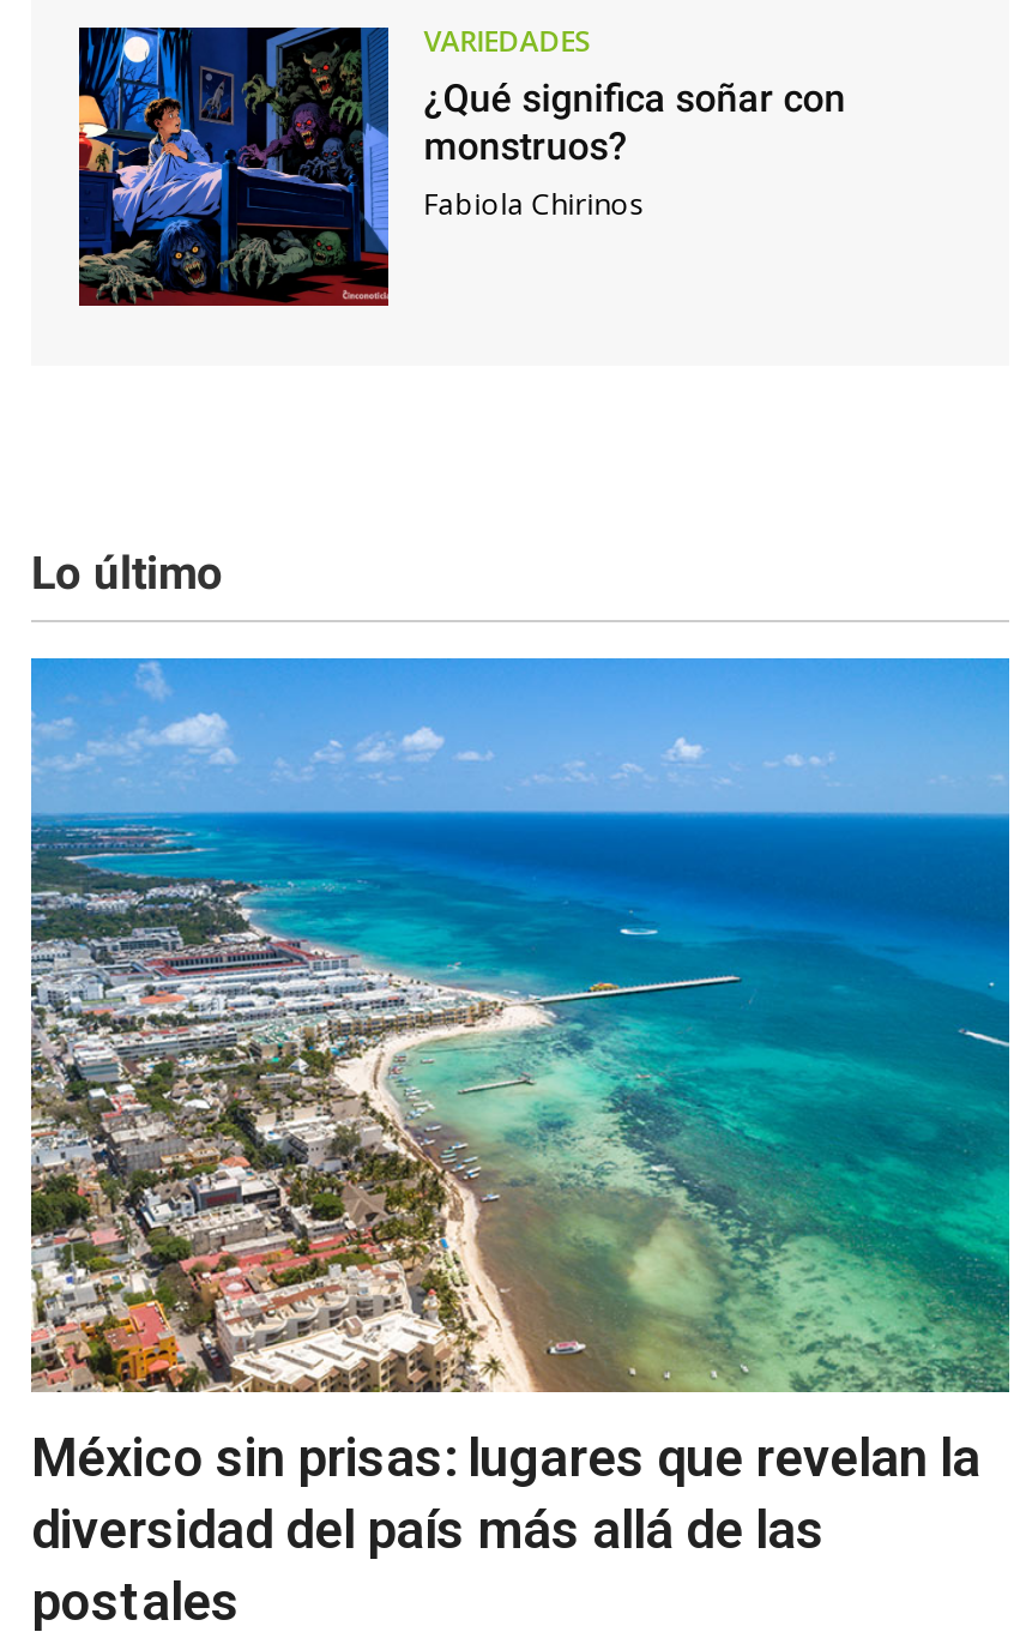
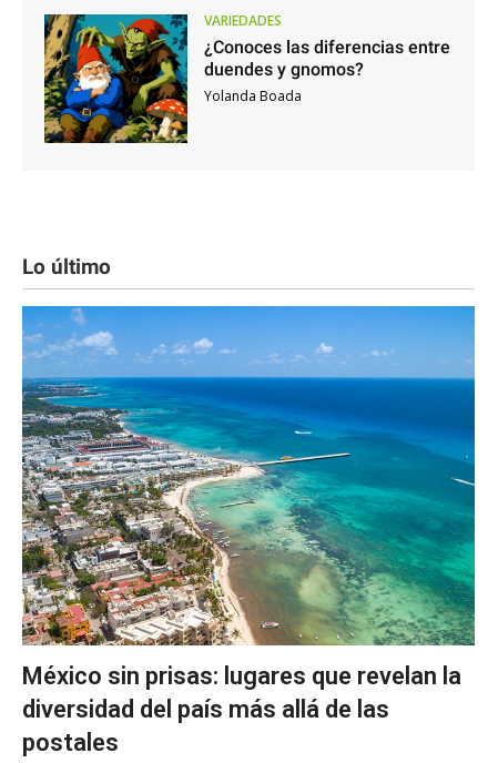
[77,25,846,308] [image] | ¿Qué significa soñar con | monstruos? | Fabiola Chirinos -> [43,13,450,144] [image] | ¿Conoces las diferencias entre | duendes y gnomos? | Yolanda Boada

